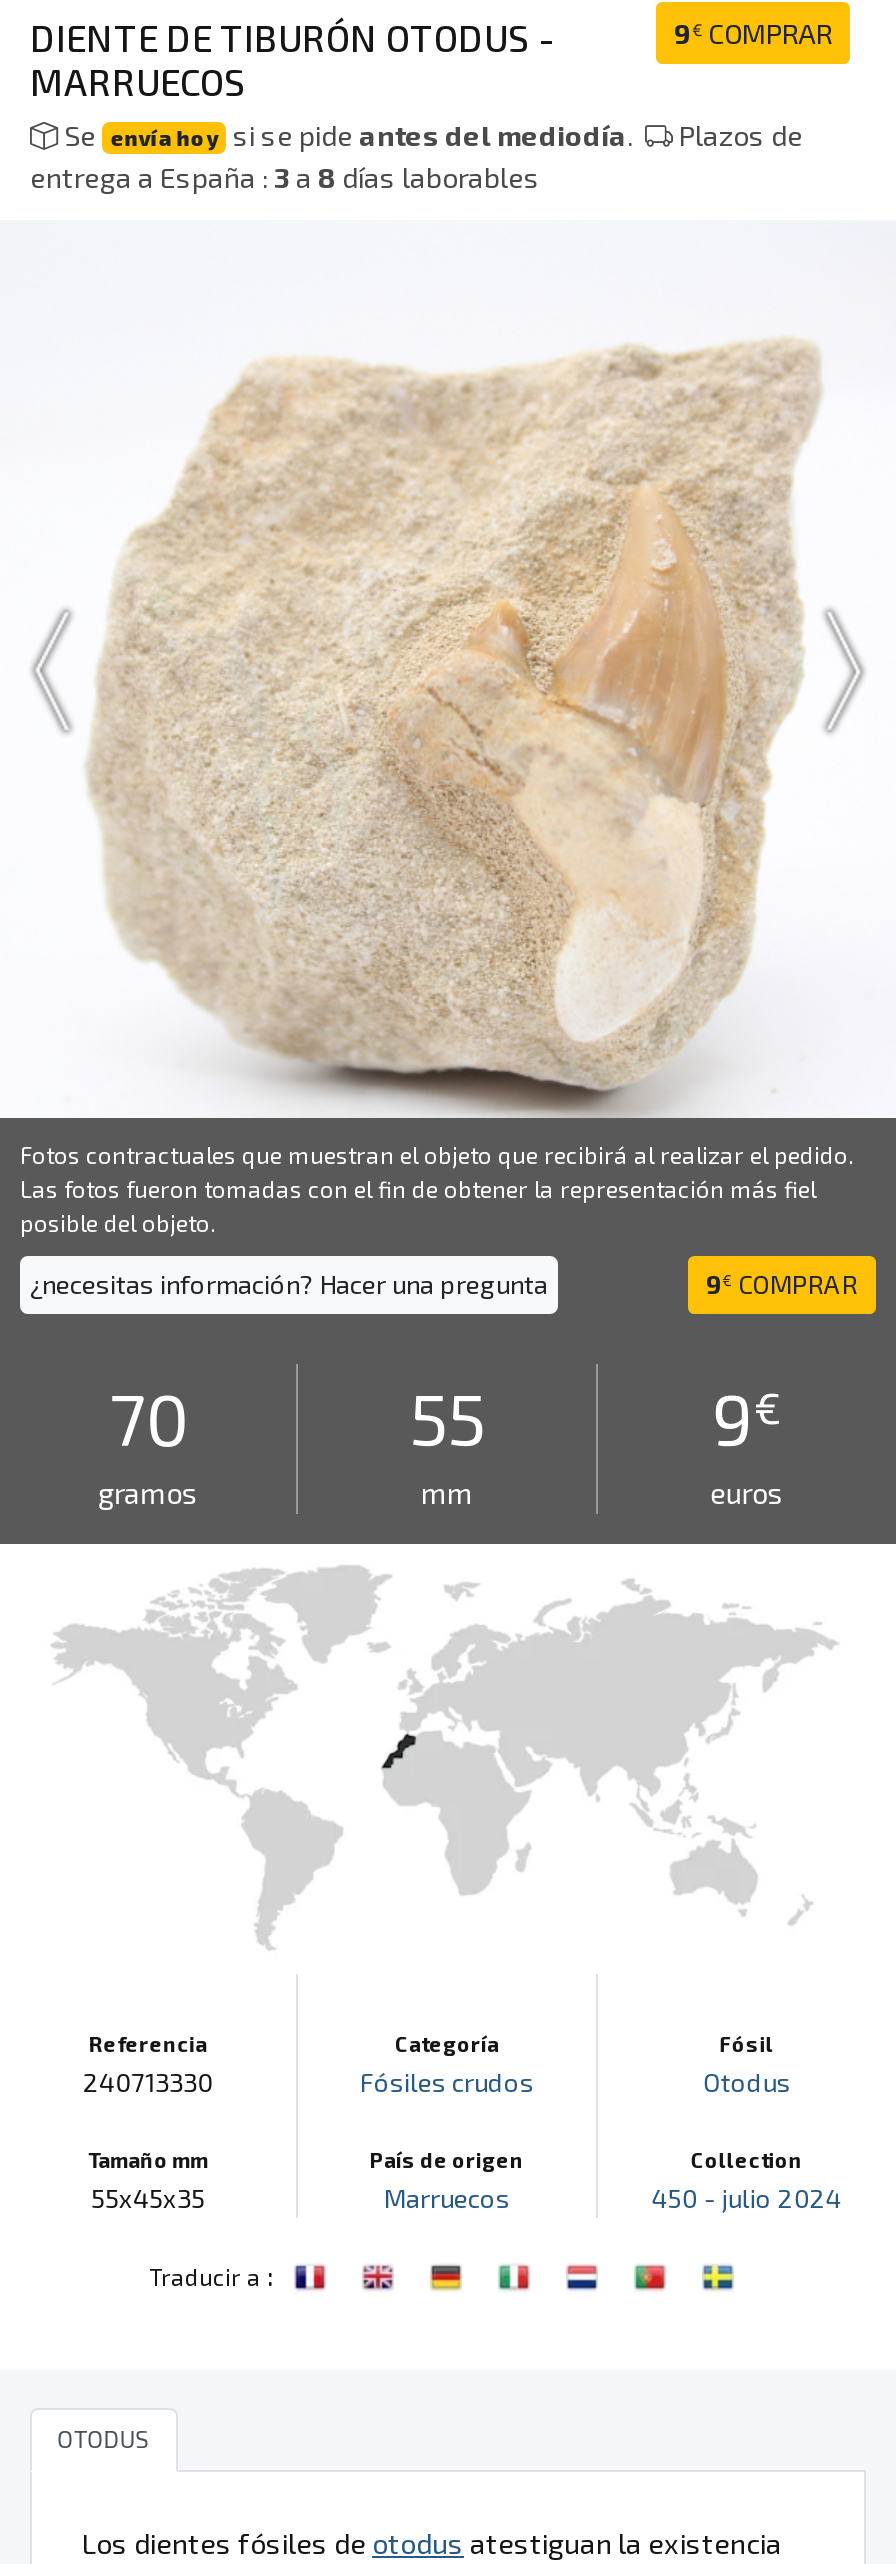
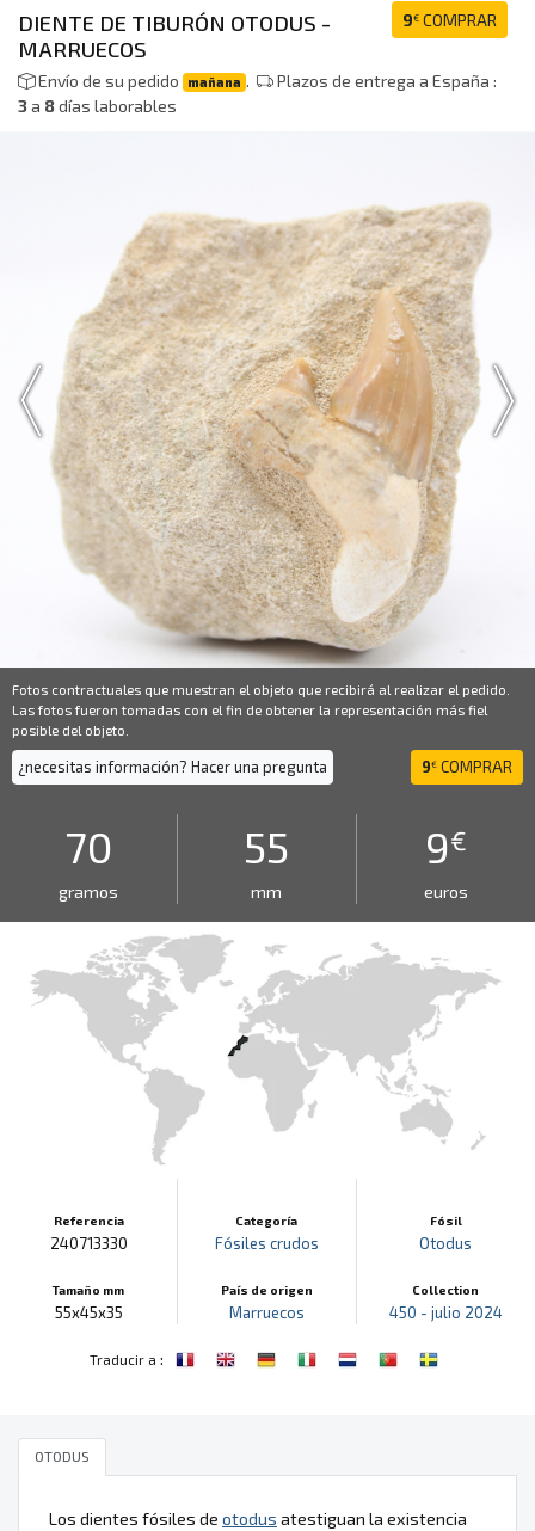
[30,118,803,194] Se envía hoy si se pide antes del mediodía. | Plazos de | entrega a España : 3 a 8 días laborables -> [18,70,497,116] Envío de su pedido mañana . | Plazos de entrega a España : | 3 a 8 días laborables

